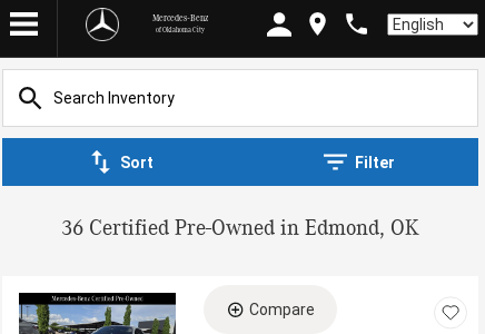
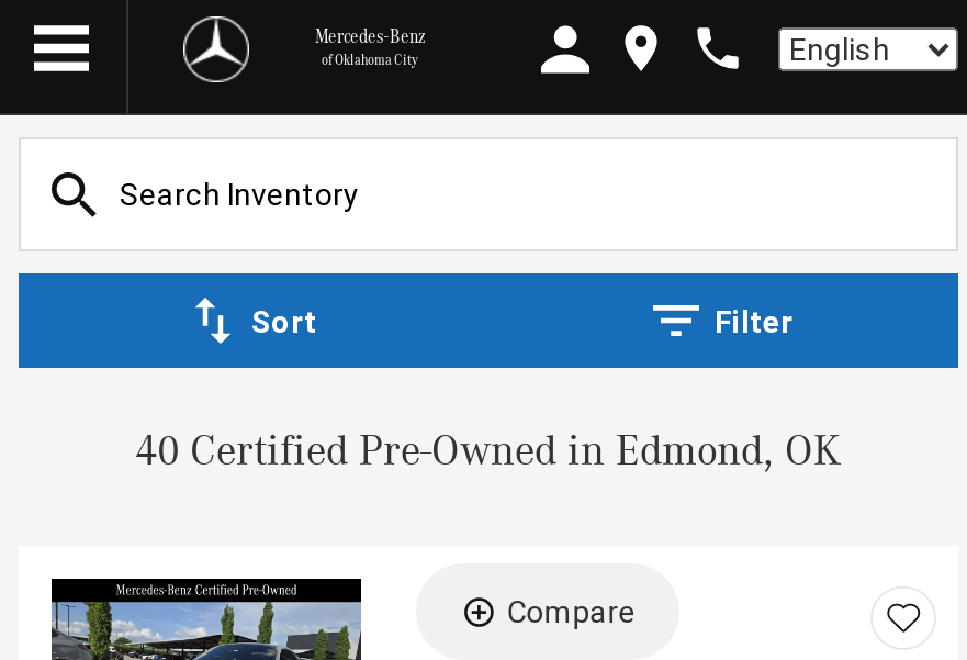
[61,217,419,239] 36 Certified Pre-Owned in Edmond, OK -> [135,429,842,473] 40 Certified Pre-Owned in Edmond, OK

